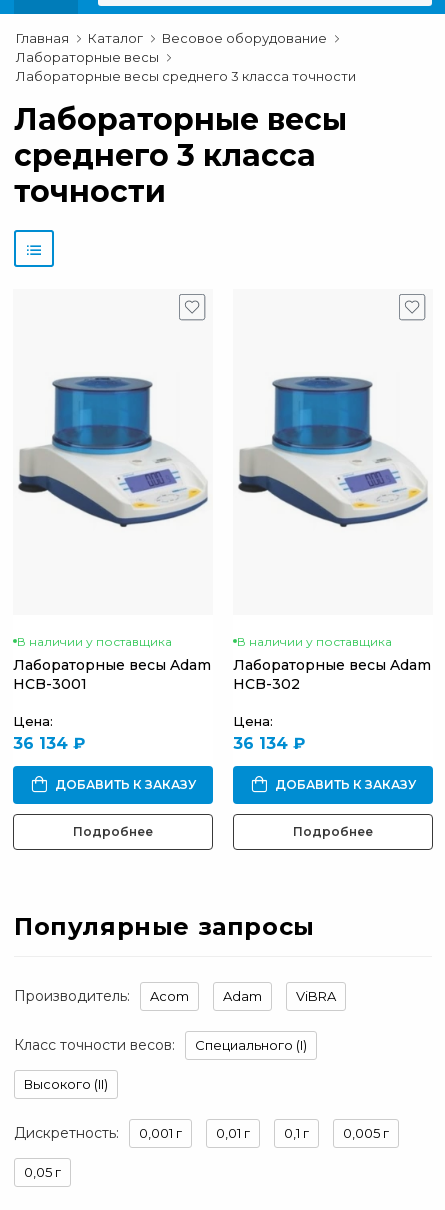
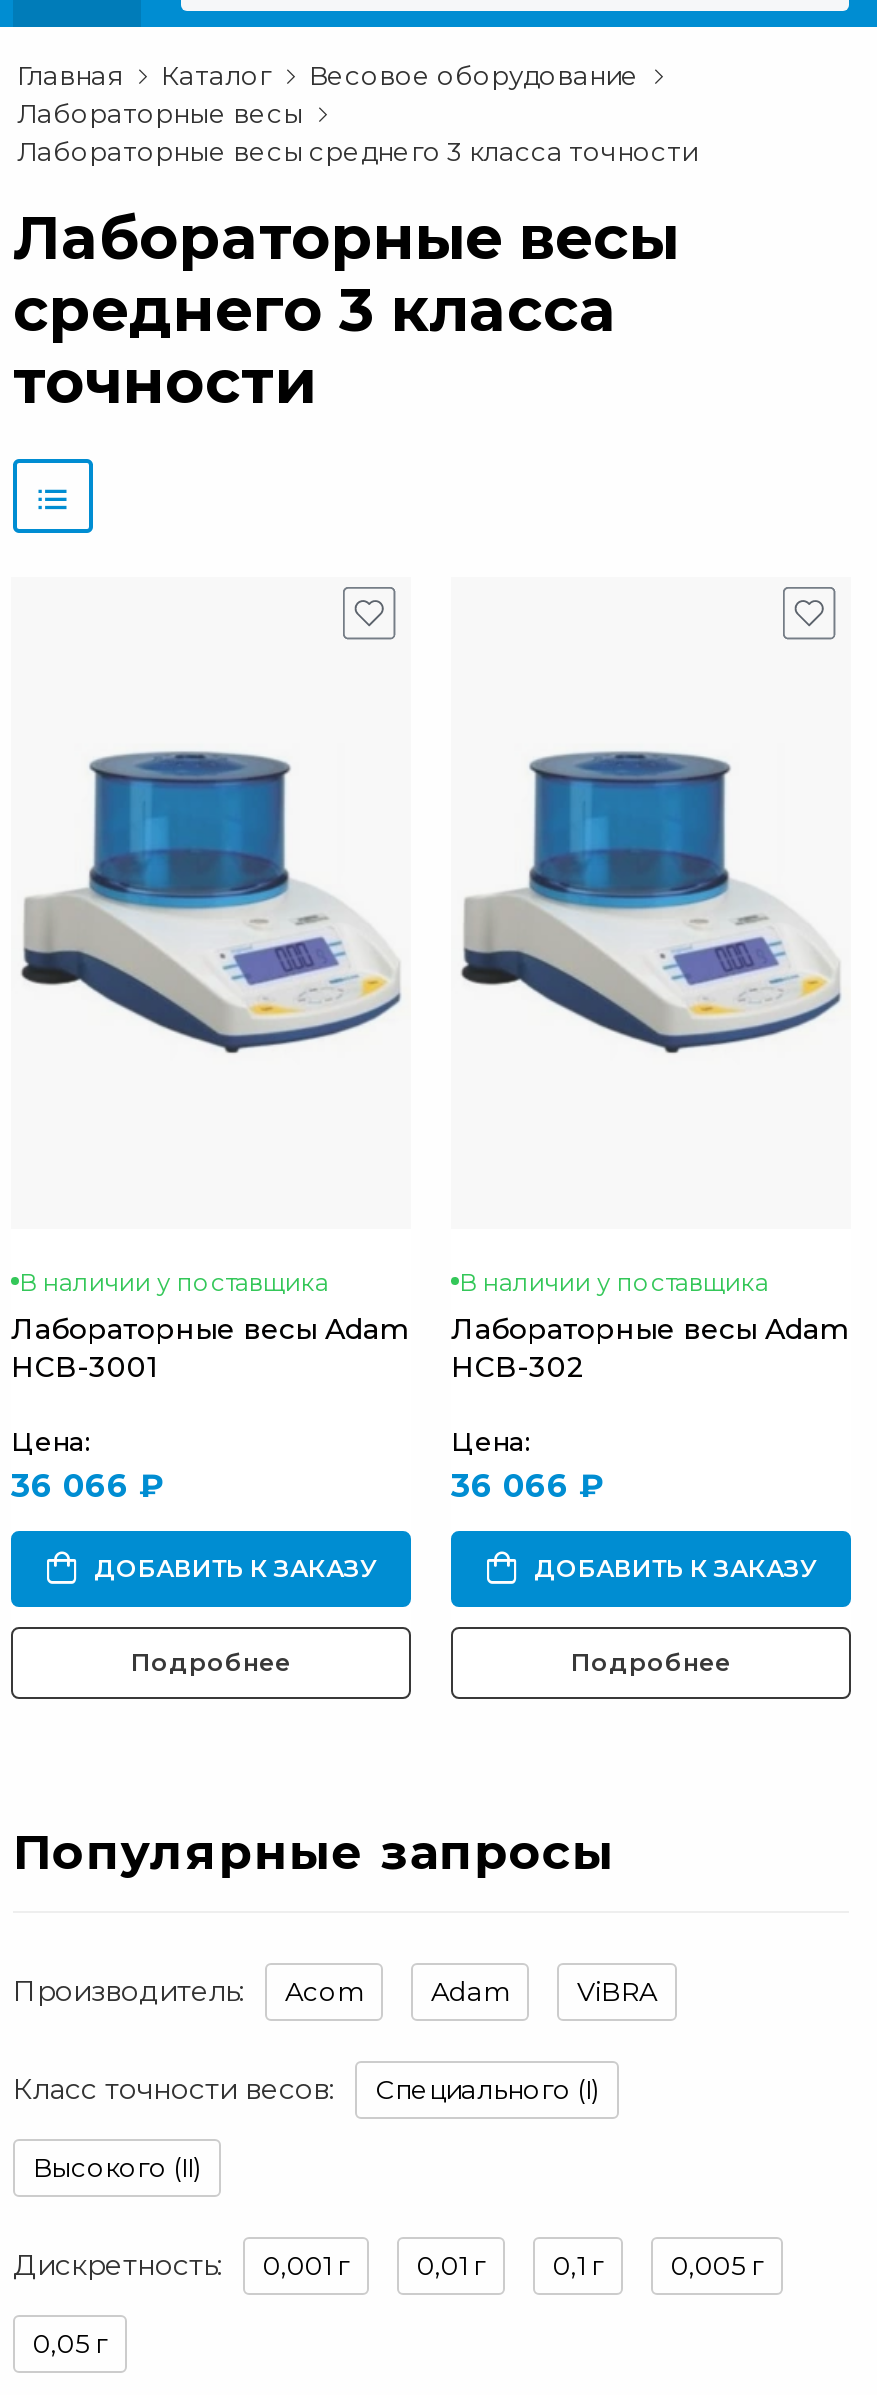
[13,734,85,753] 36 134 ₽ -> [11,1467,163,1505] 36 066 ₽
[233,734,305,753] 36 134 ₽ -> [451,1467,603,1505] 36 066 ₽

